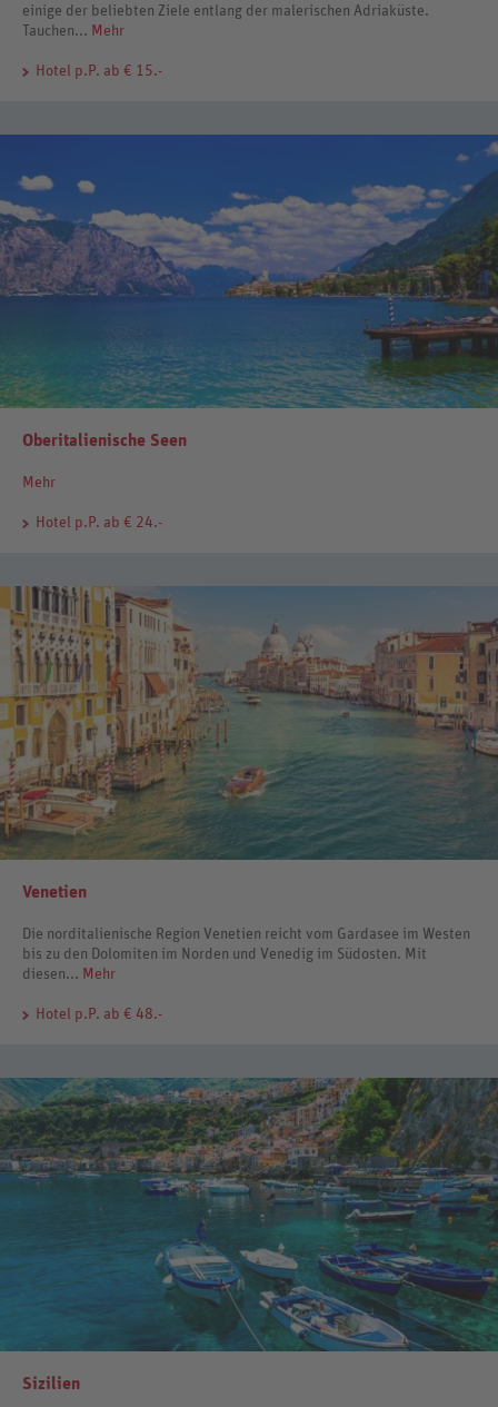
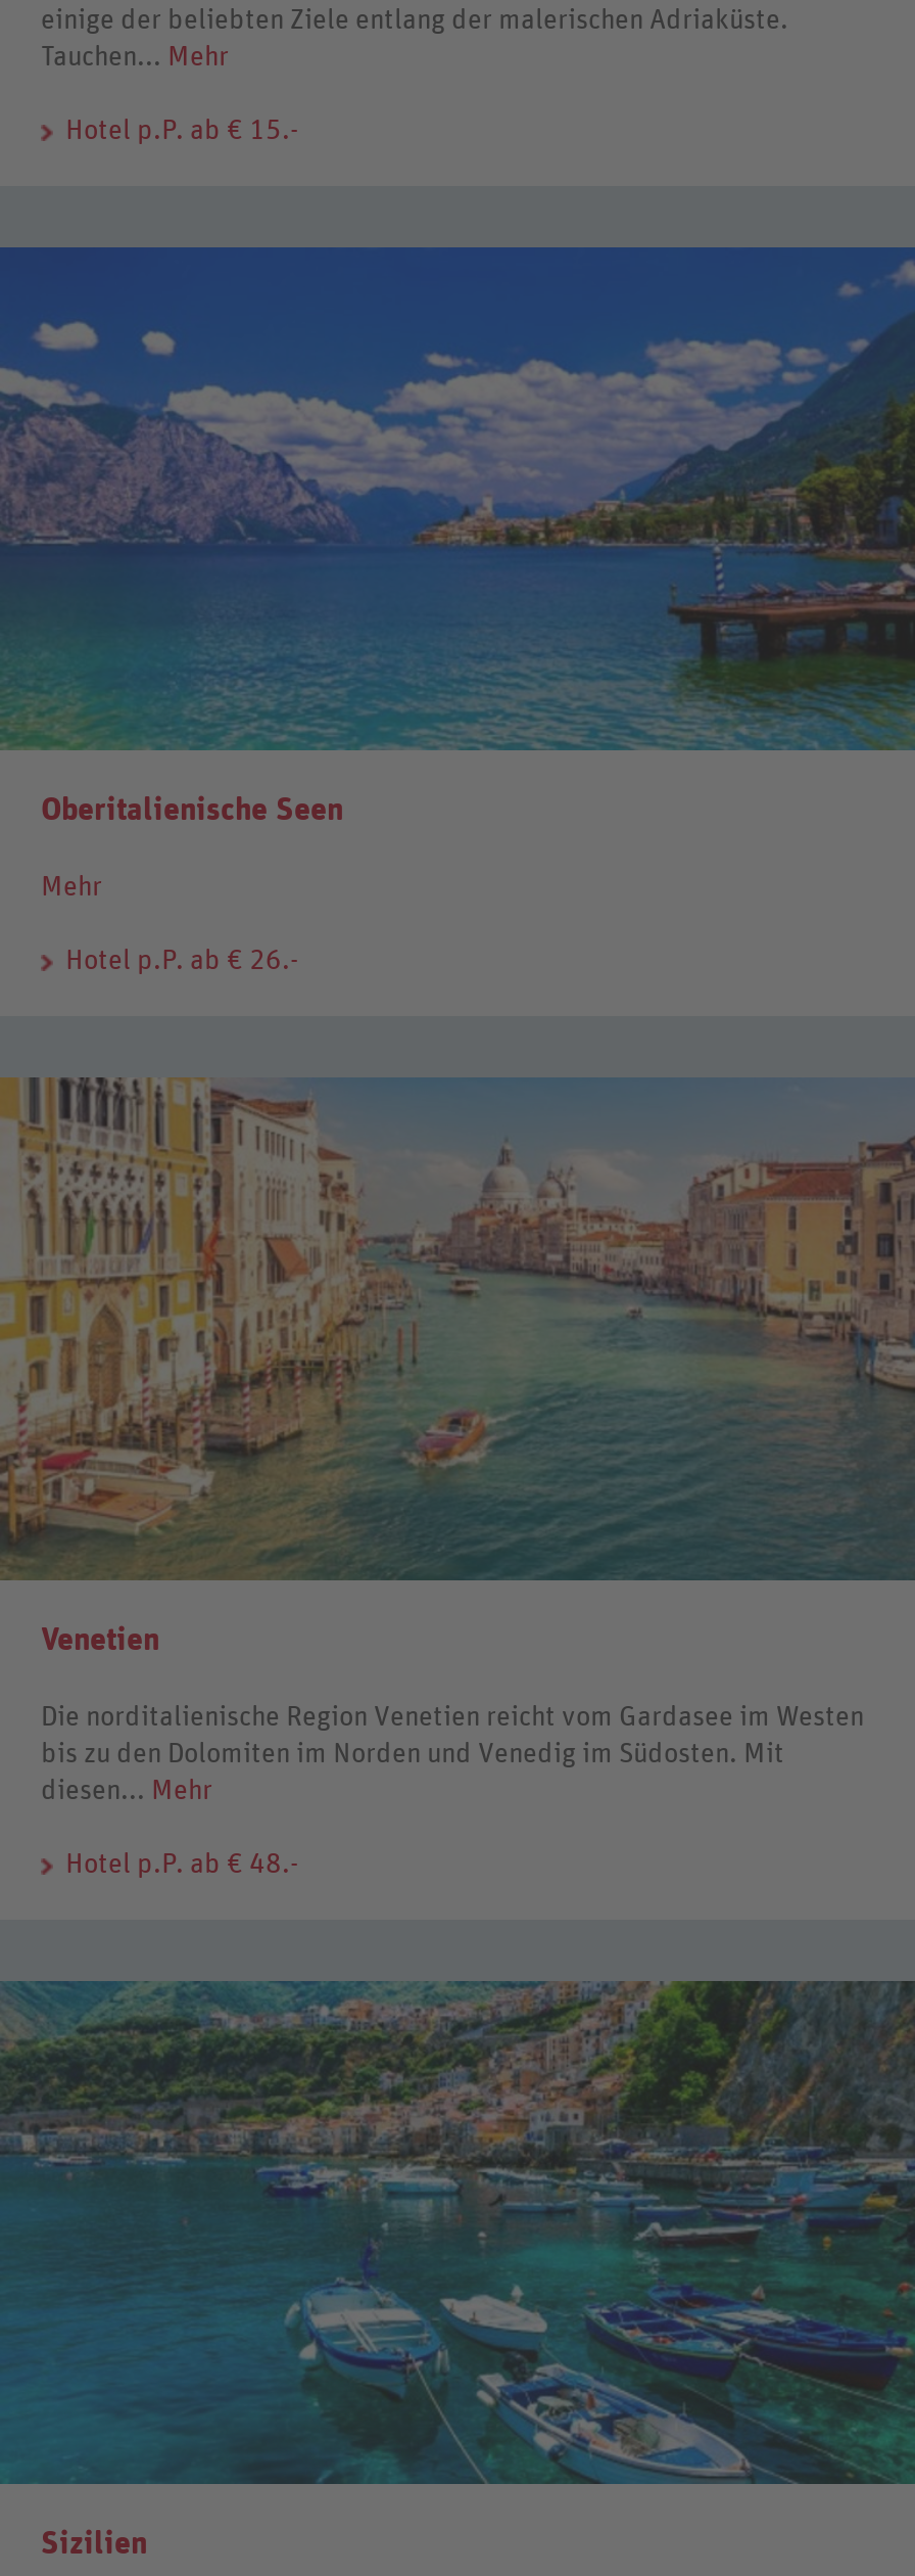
[36,515,162,530] Hotel p.P. ab € 24.- -> [65,946,298,975] Hotel p.P. ab € 26.-

